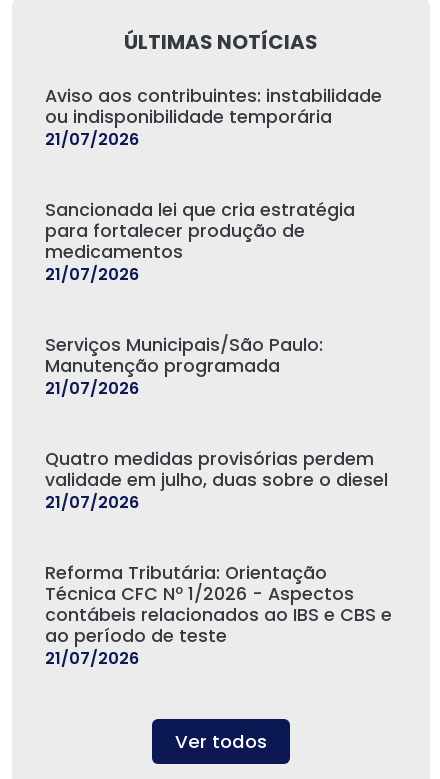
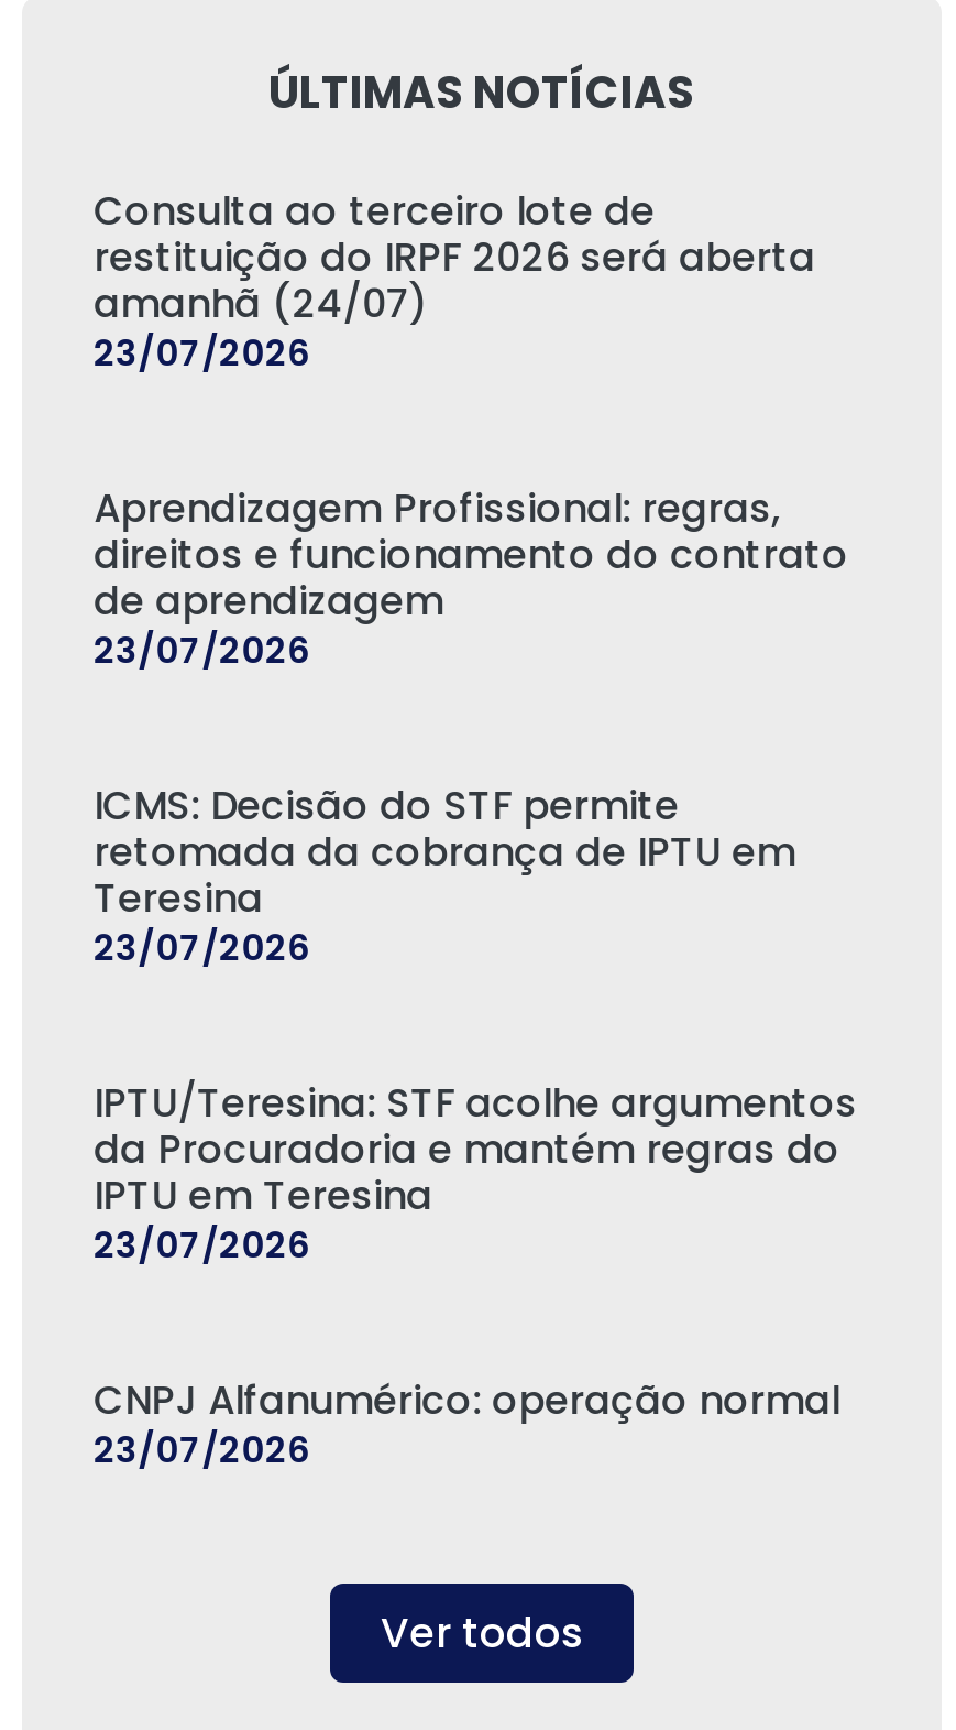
[45,84,382,151] Aviso aos contribuintes: instabilidade | ou indisponibilidade temporária | 21/07/2026 -> [94,185,815,379] Consulta ao terceiro lote de | restituição do IRPF 2026 será aberta | amanhã (24/07) | 23/07/2026
[45,198,355,286] Sancionada lei que cria estratégia | para fortalecer produção de | medicamentos | 21/07/2026 -> [94,482,848,676] Aprendizagem Profissional: regras, | direitos e funcionamento do contrato | de aprendizagem | 23/07/2026
[45,333,323,400] Serviços Municipais/São Paulo: | Manutenção programada | 21/07/2026 -> [94,780,796,973] ICMS: Decisão do STF permite | retomada da cobrança de IPTU em | Teresina | 23/07/2026
[45,447,388,514] Quatro medidas provisórias perdem | validade em julho, duas sobre o diesel | 21/07/2026 -> [94,1077,857,1271] IPTU/Teresina: STF acolhe argumentos | da Procuradoria e mantém regras do | IPTU em Teresina | 23/07/2026
[45,561,392,670] Reforma Tributária: Orientação | Técnica CFC Nº 1/2026 - Aspectos | contábeis relacionados ao IBS e CBS e | ao período de teste | 21/07/2026 -> [94,1374,840,1476] CNPJ Alfanumérico: operação normal | 23/07/2026

